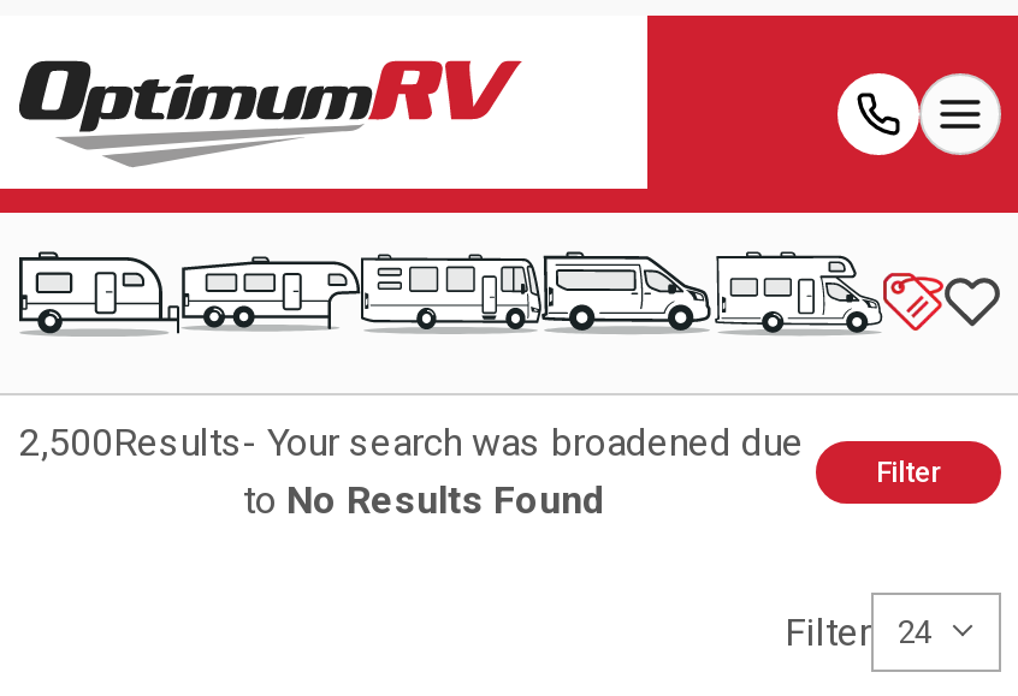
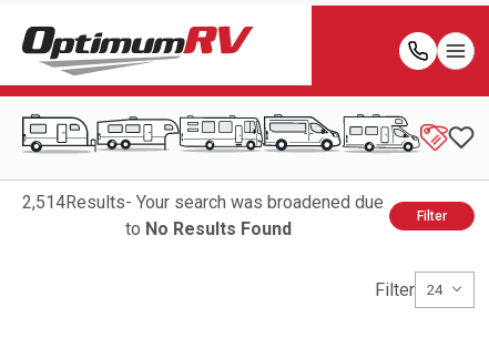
[19,420,804,465] 2,500Results- Your search was broadened due -> [22,192,384,213] 2,514Results- Your search was broadened due

